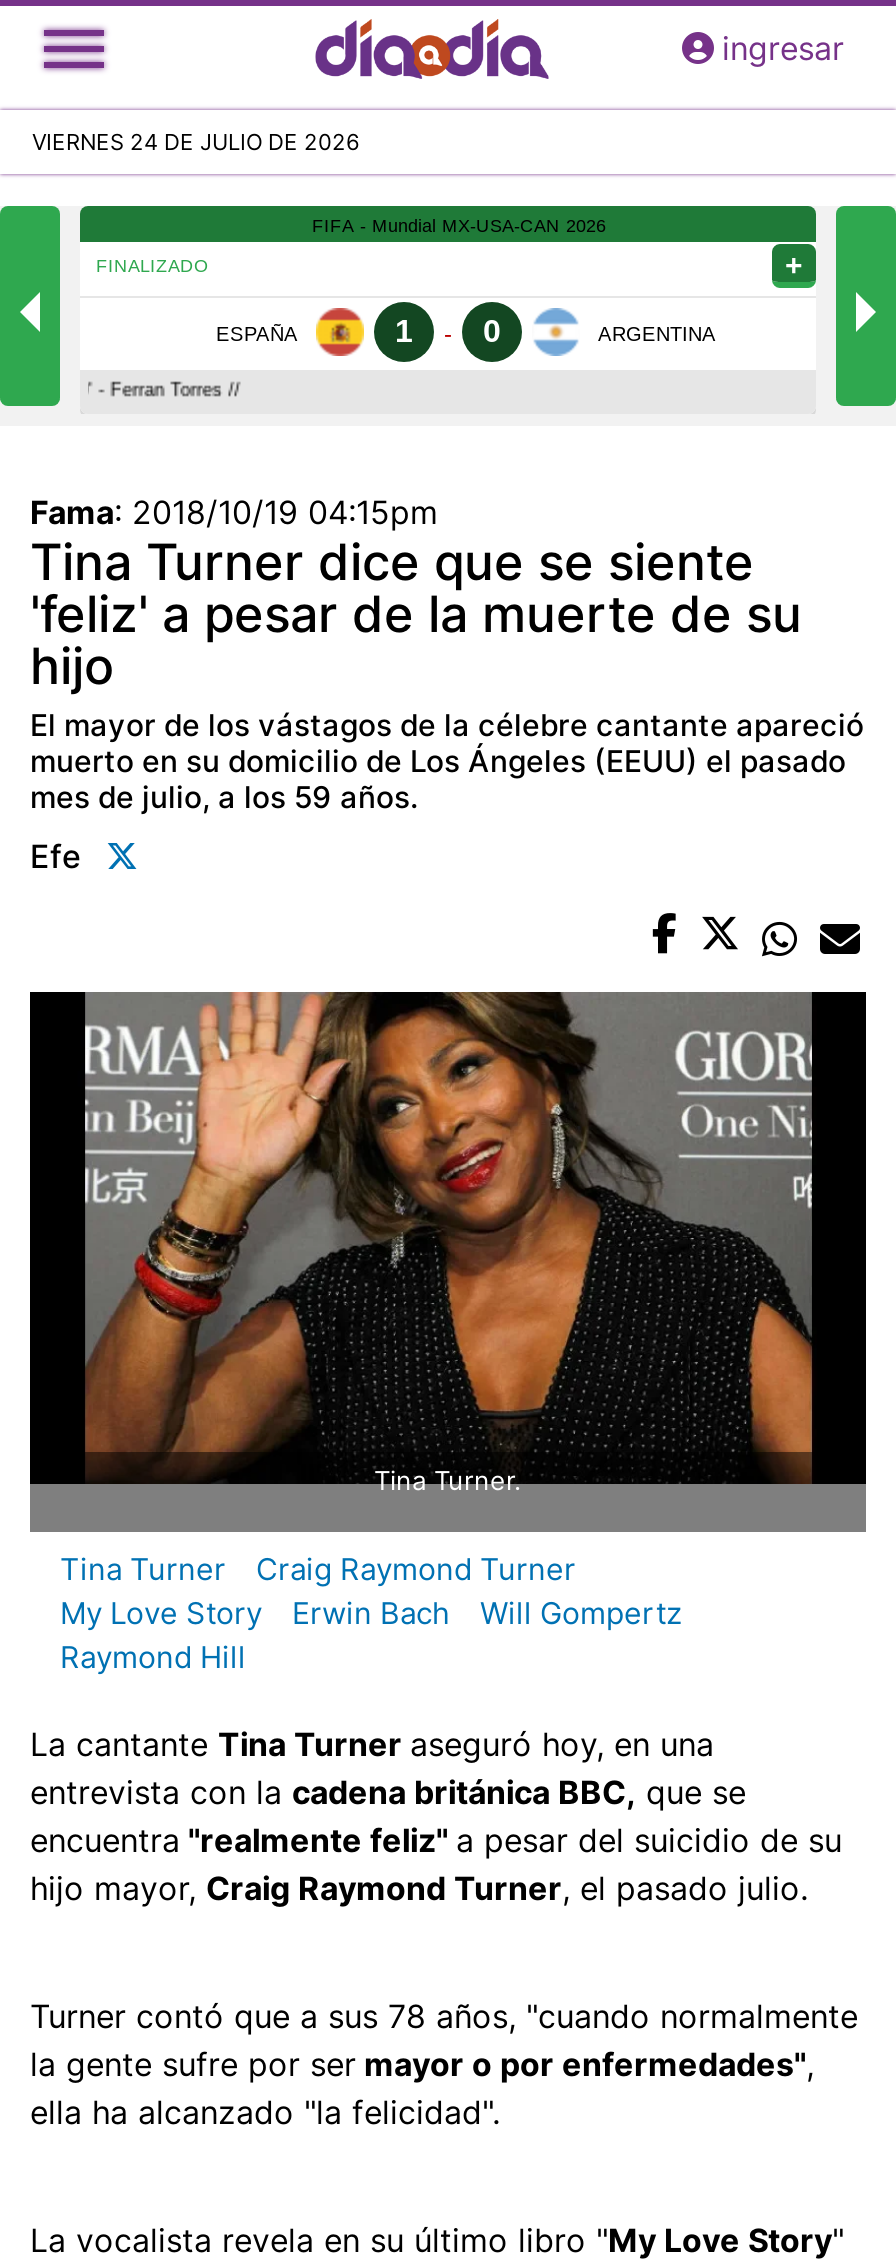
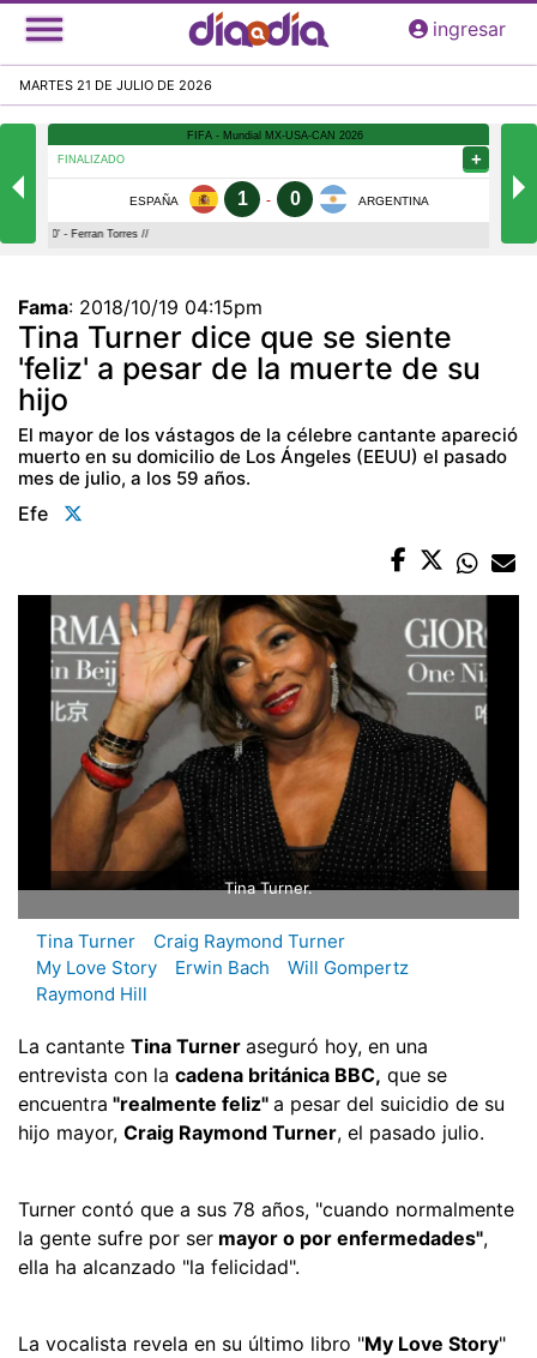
[32,129,360,157] VIERNES 24 DE JULIO DE 2026 -> [19,77,212,94] MARTES 21 DE JULIO DE 2026

